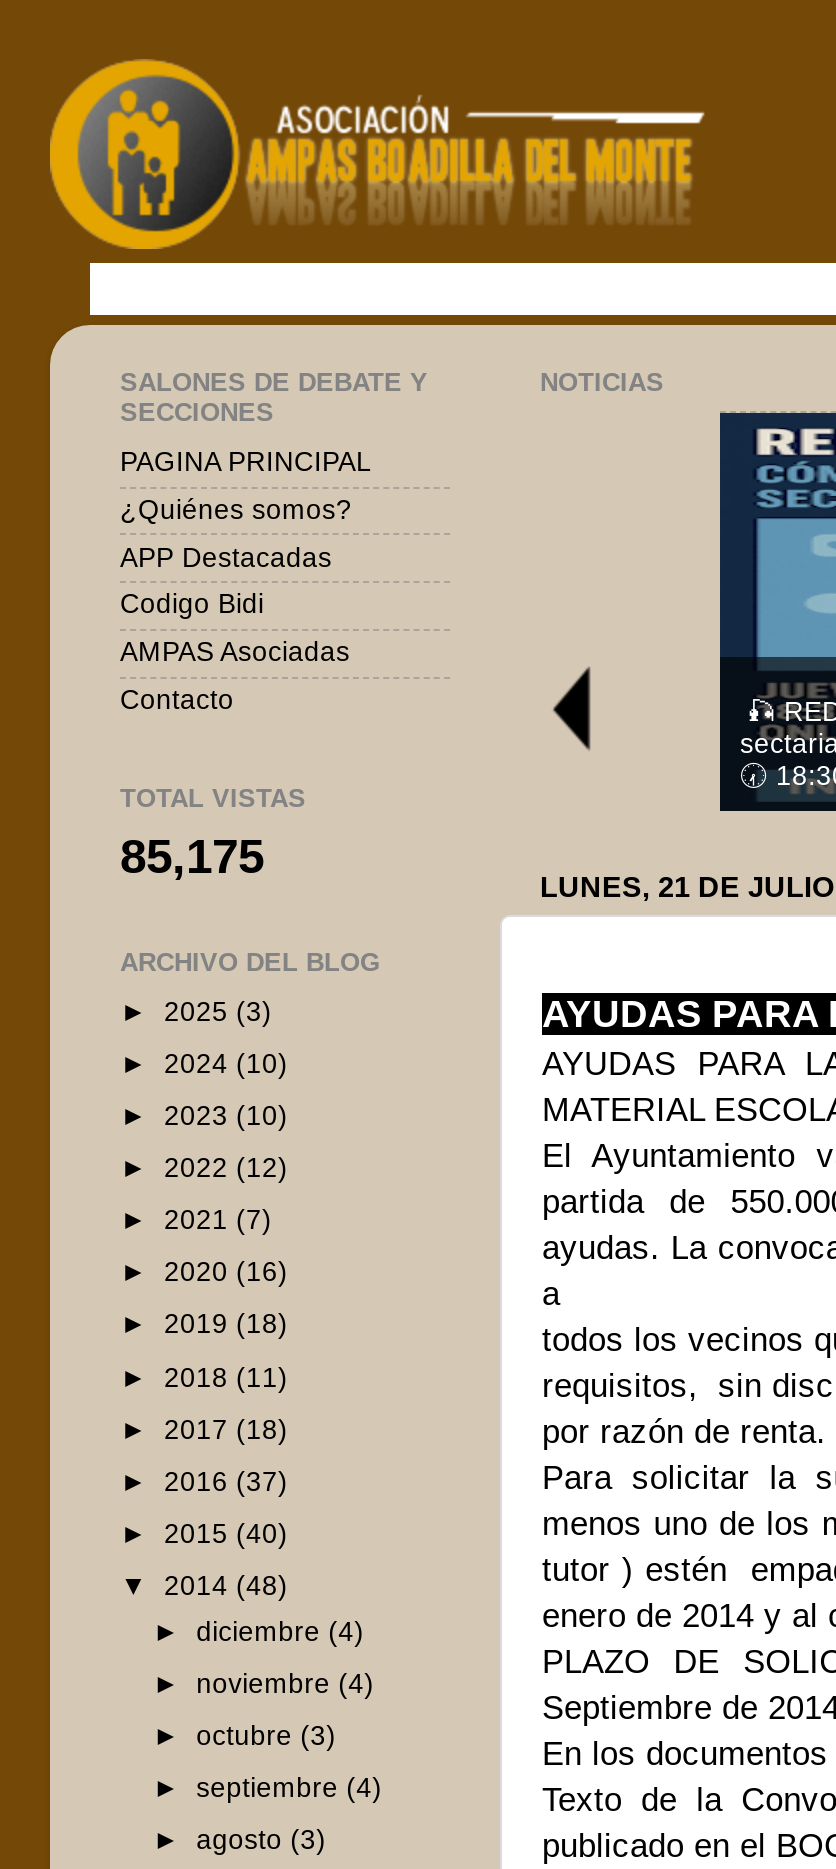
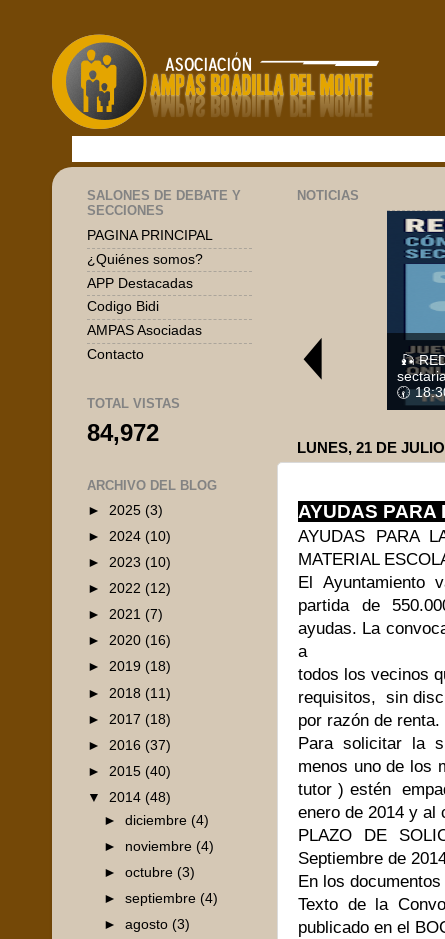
[120,829,264,883] 85,175 -> [87,419,159,446] 84,972

